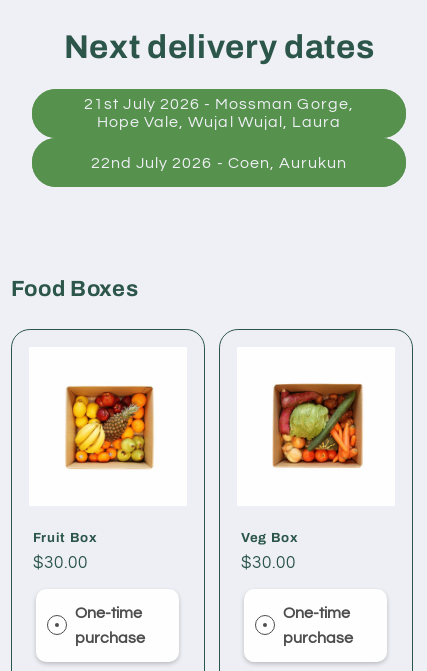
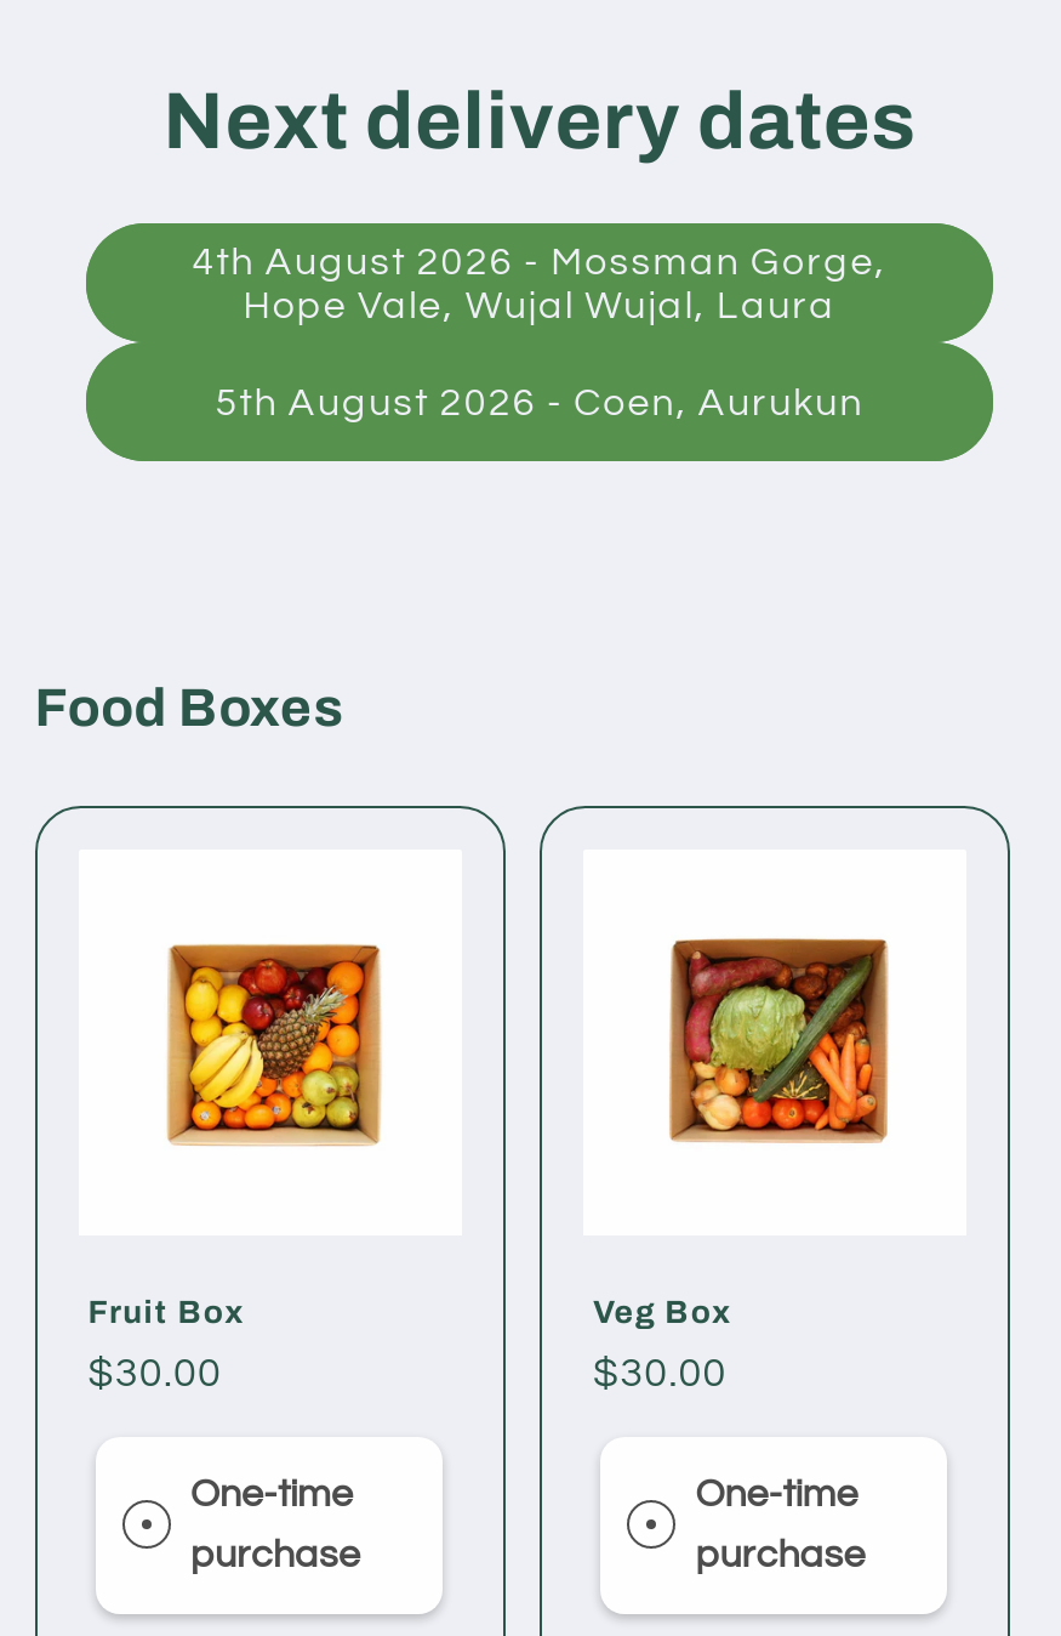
[84,96,354,112] 21st July 2026 - Mossman Gorge, -> [192,241,887,280] 4th August 2026 - Mossman Gorge,
[91,155,347,171] 22nd July 2026 - Coen, Aurukun -> [215,383,864,421] 5th August 2026 - Coen, Aurukun

